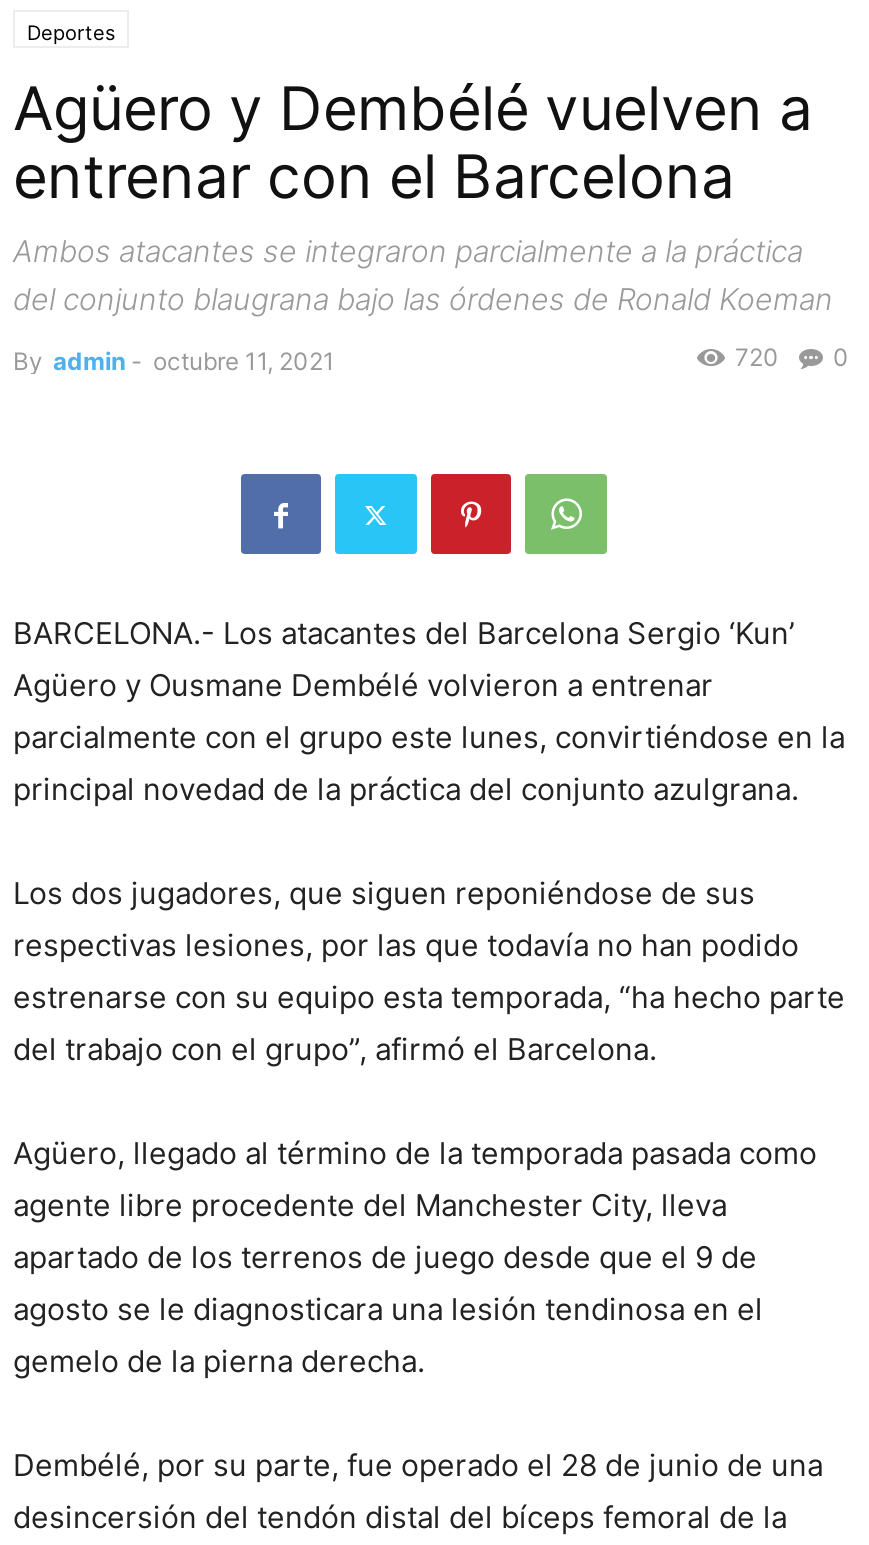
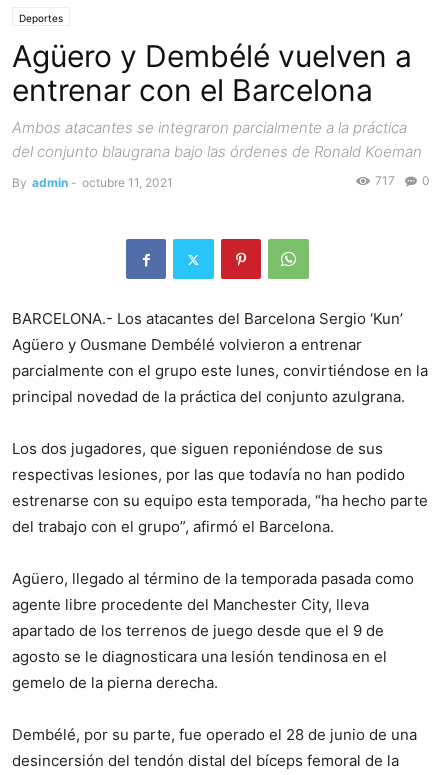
[735,342,849,372] 720 0 -> [375,173,430,188] 717 0

